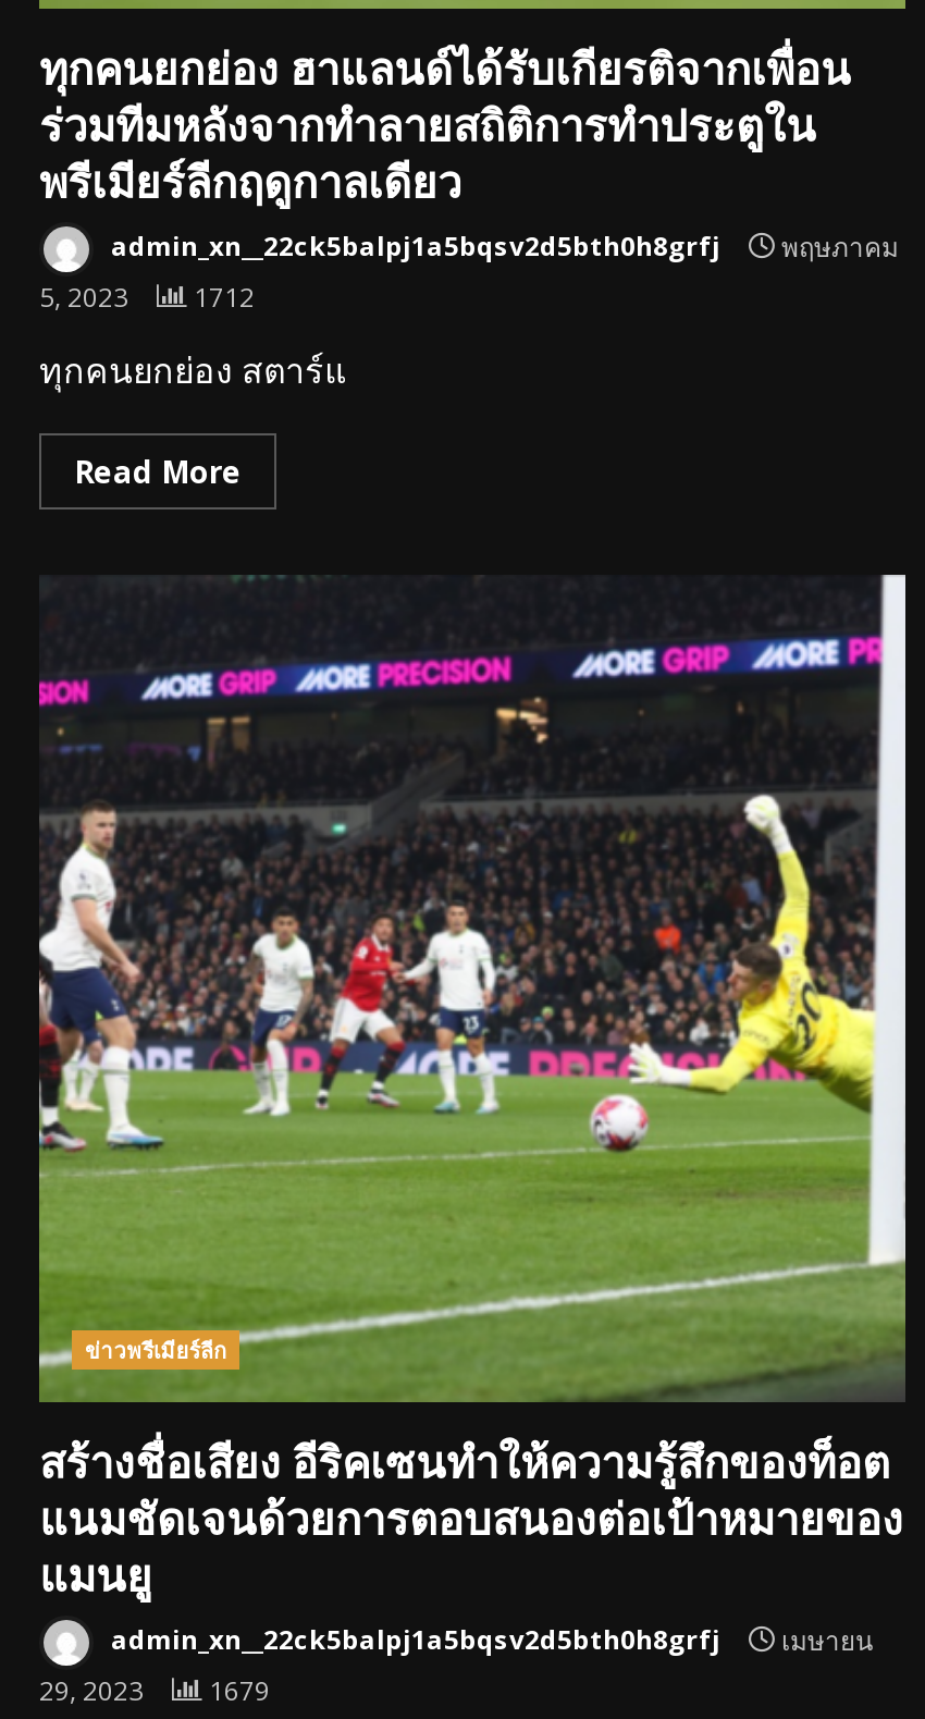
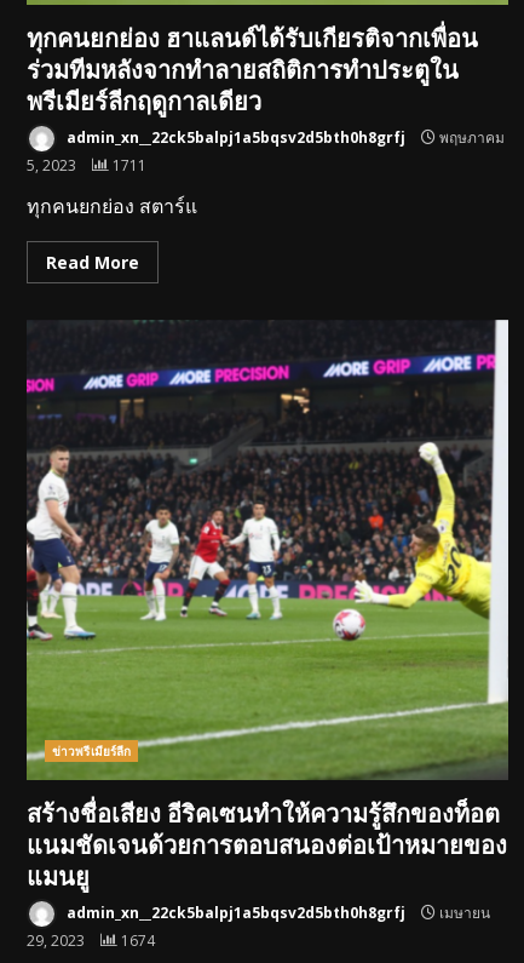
[39,279,255,316] 5, 2023 1712 -> [27,155,146,176] 5, 2023 1711
[39,1672,270,1709] 29, 2023 1679 -> [27,930,155,951] 29, 2023 1674

